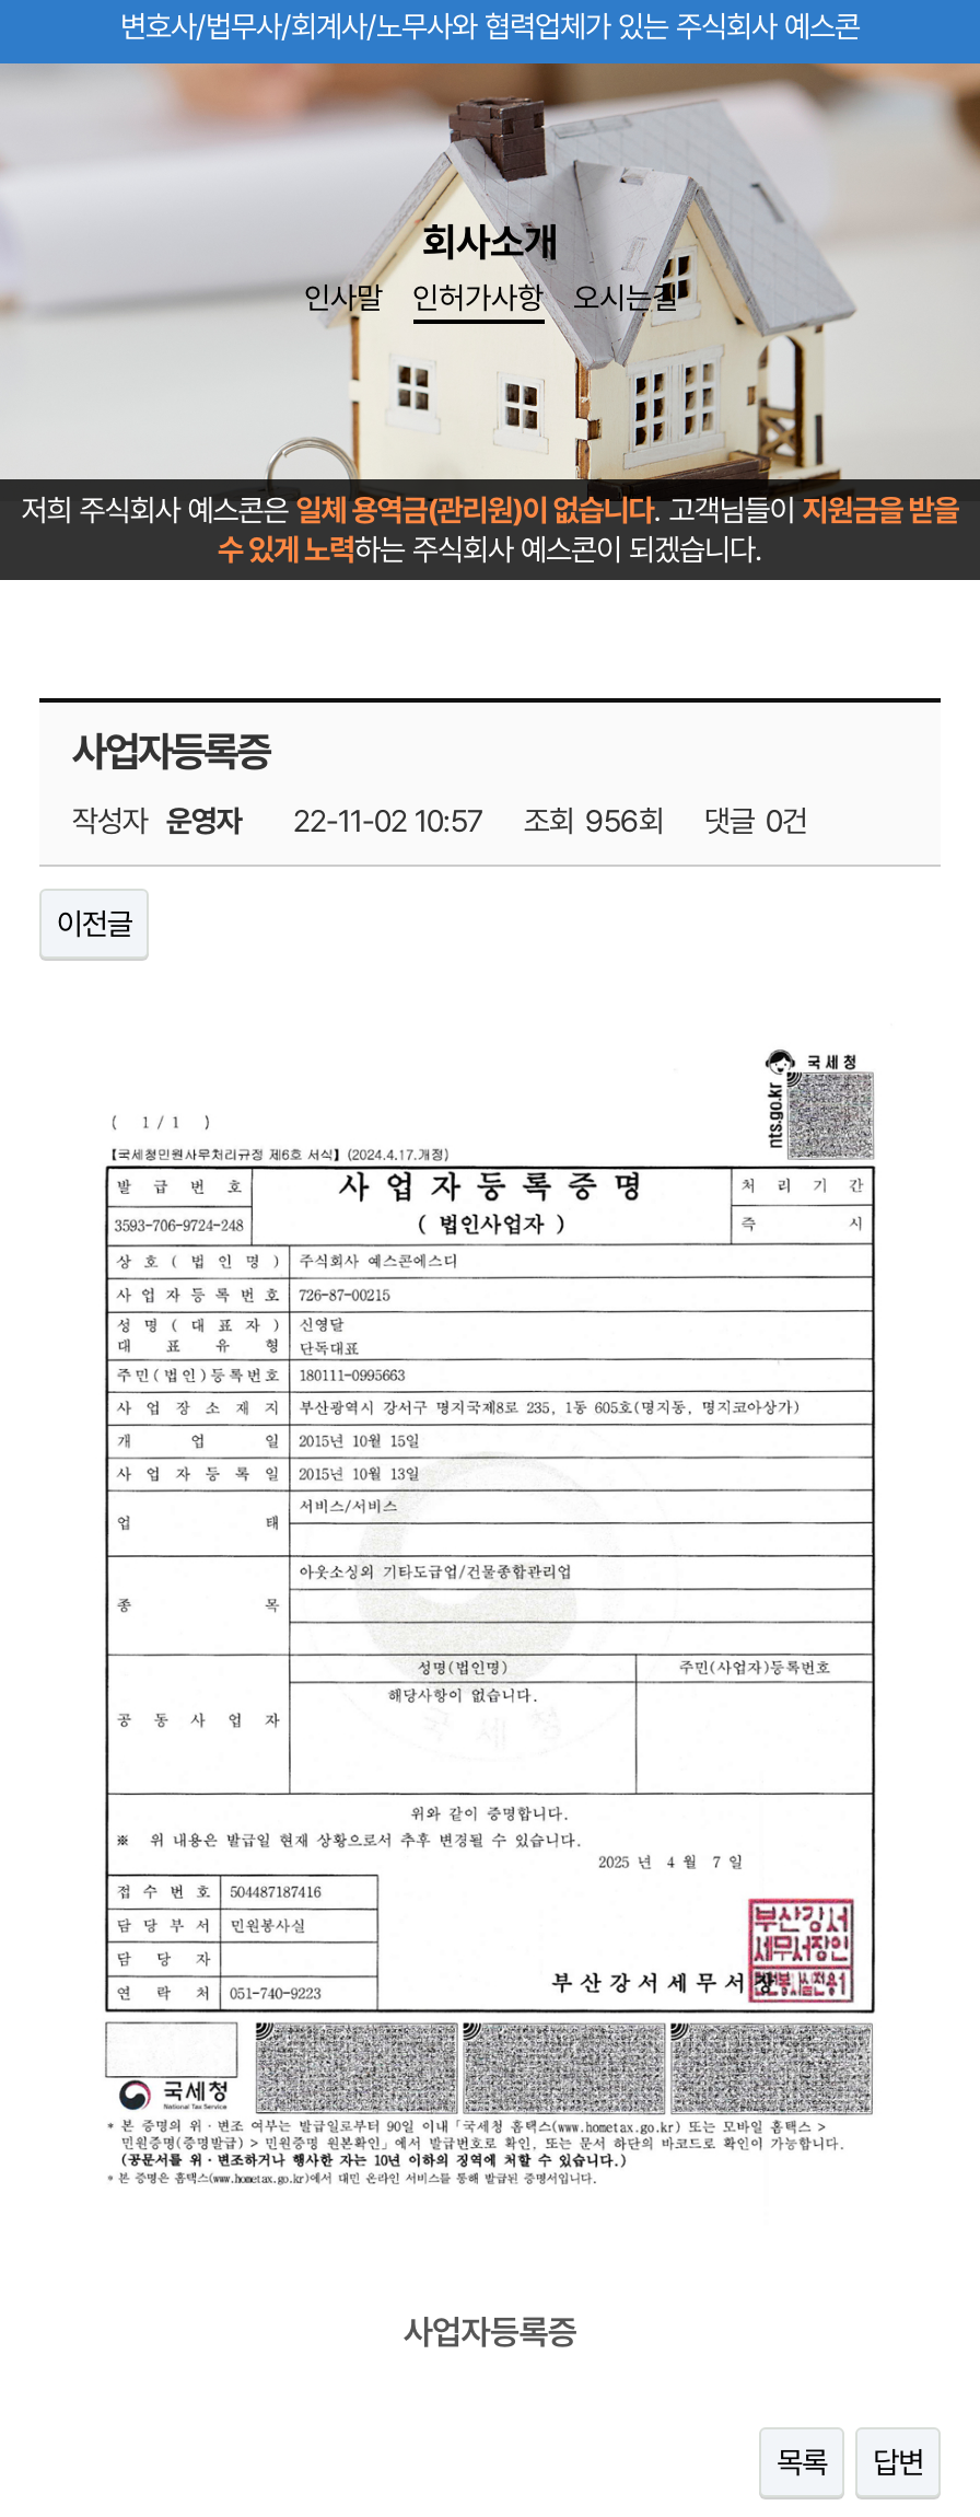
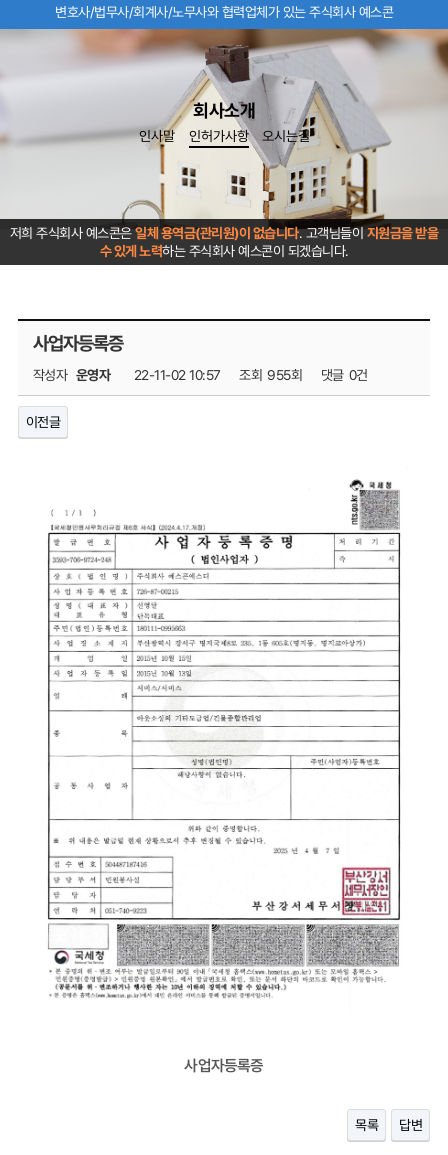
[72,803,807,838] 작성자 운영자 22-11-02 10:57 조회 956회 댓글 0건 -> [33,367,368,383] 작성자 운영자 22-11-02 10:57 조회 955회 댓글 0건

